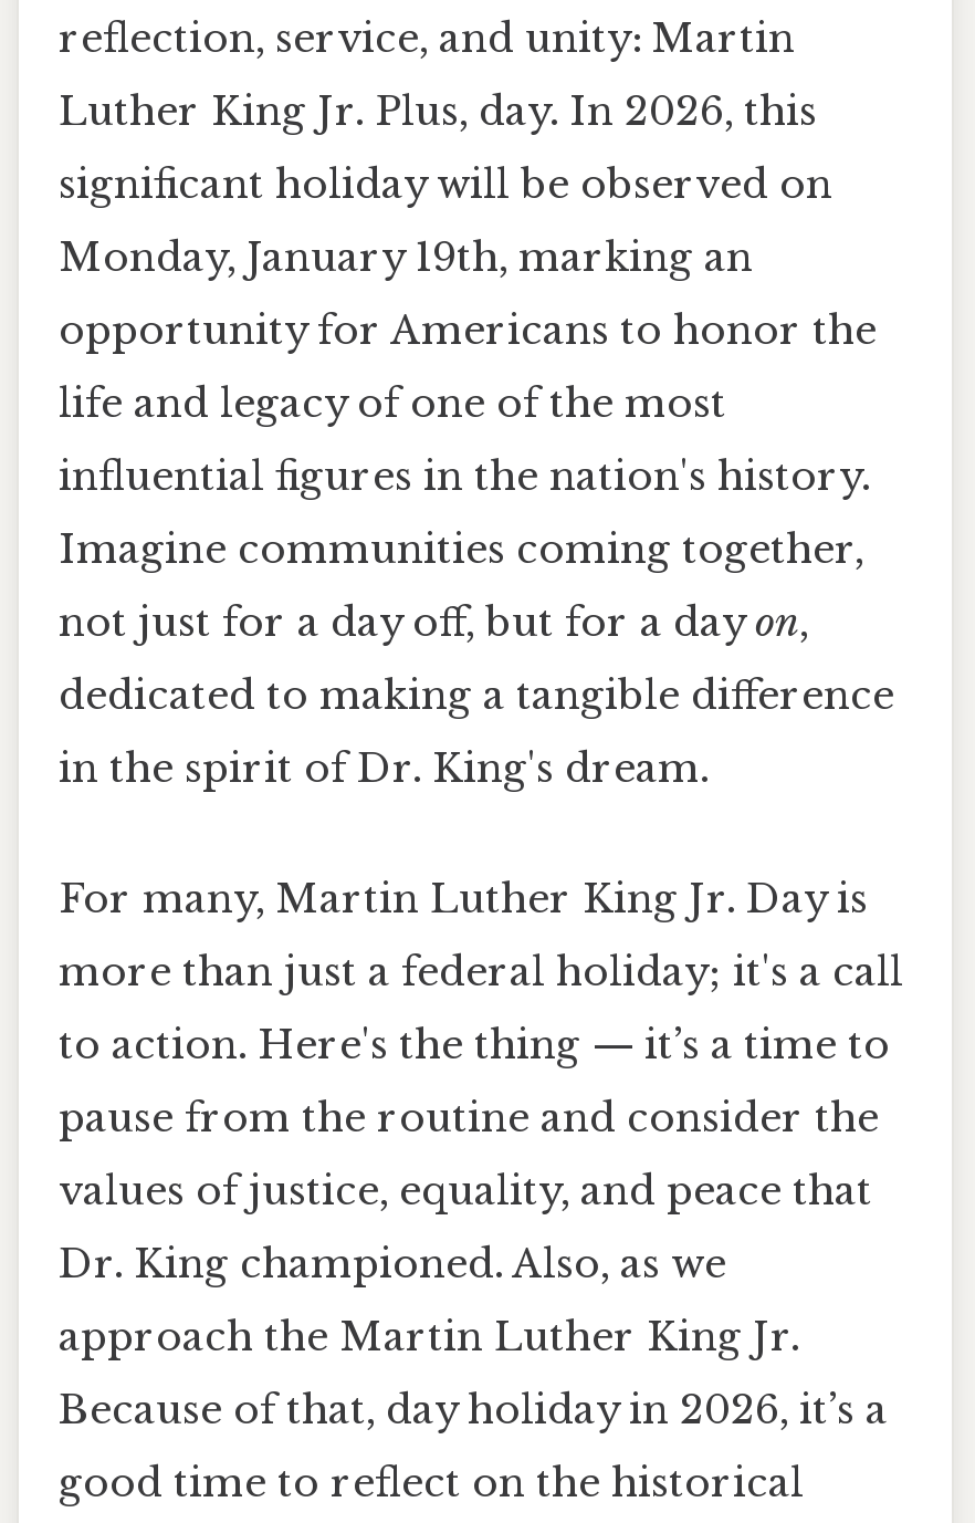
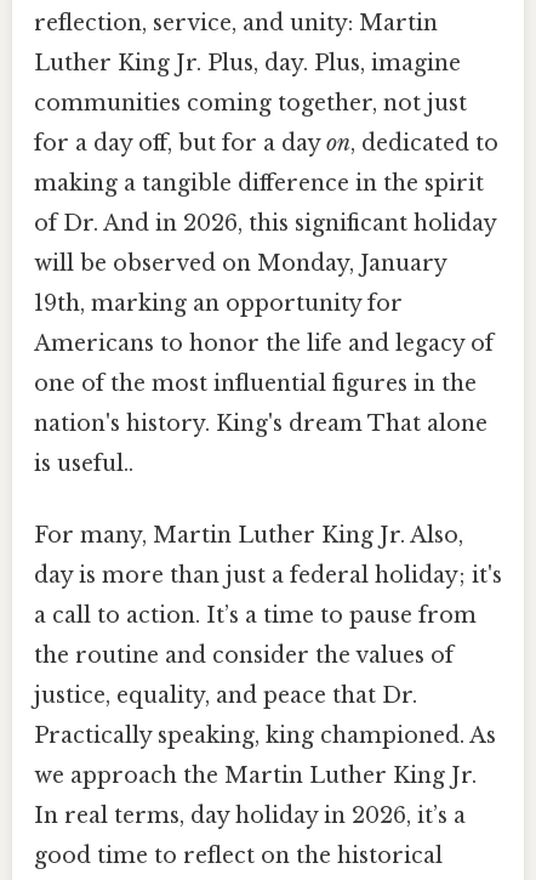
[59,87,903,1435] Luther King Jr. Plus, day. In 2026, this | significant holiday will be observed on | Monday, January 19th, marking an | opportunity for Americans to honor the | life and legacy of one of the most | influential figures in the nation's history. | Imagine communities coming together, | not just for a day off, but for a day on, | dedicated to making a tangible difference | in the spirit of Dr. King's dream. | For many, Martin Luther King Jr. Day is | more than just a federal holiday; it's a call | to action. Here's the thing — it’s a time to | pause from the routine and consider the | values of justice, equality, and peace that | Dr. King championed. Also, as we | approach the Martin Luther King Jr. | Because of that, day holiday in 2026, it’s a -> [34,50,502,829] Luther King Jr. Plus, day. Plus, imagine | communities coming together, not just | for a day off, but for a day on, dedicated to | making a tangible difference in the spirit | of Dr. And in 2026, this significant holiday | will be observed on Monday, January | 19th, marking an opportunity for | Americans to honor the life and legacy of | one of the most influential figures in the | nation's history. King's dream That alone | is useful.. | For many, Martin Luther King Jr. Also, | day is more than just a federal holiday; it's | a call to action. It’s a time to pause from | the routine and consider the values of | justice, equality, and peace that Dr. | Practically speaking, king championed. As | we approach the Martin Luther King Jr. | In real terms, day holiday in 2026, it’s a

